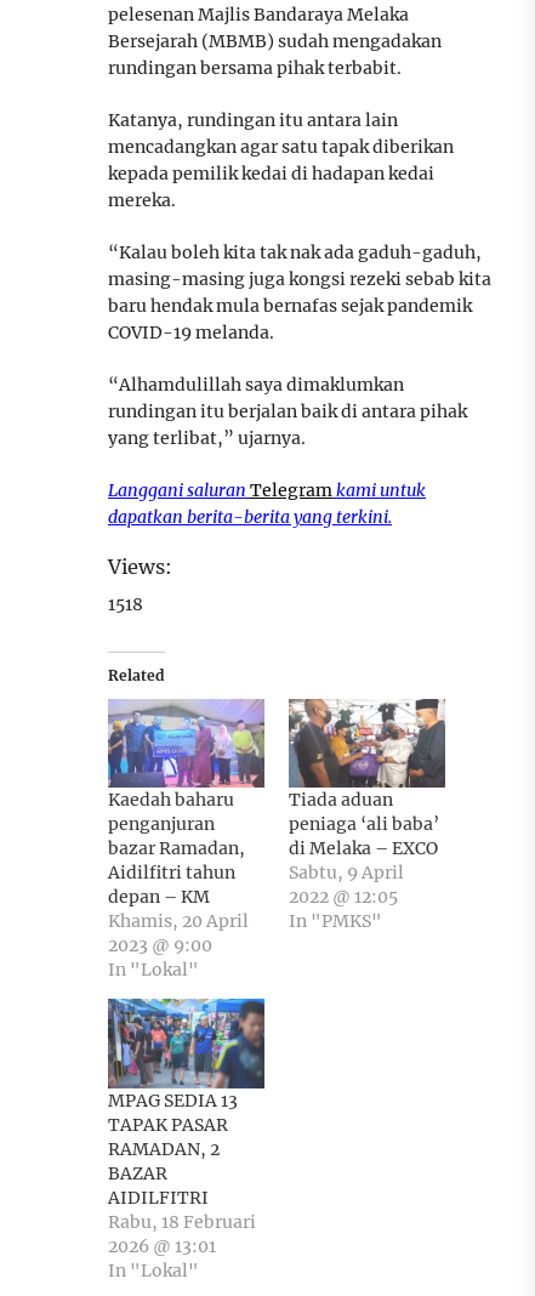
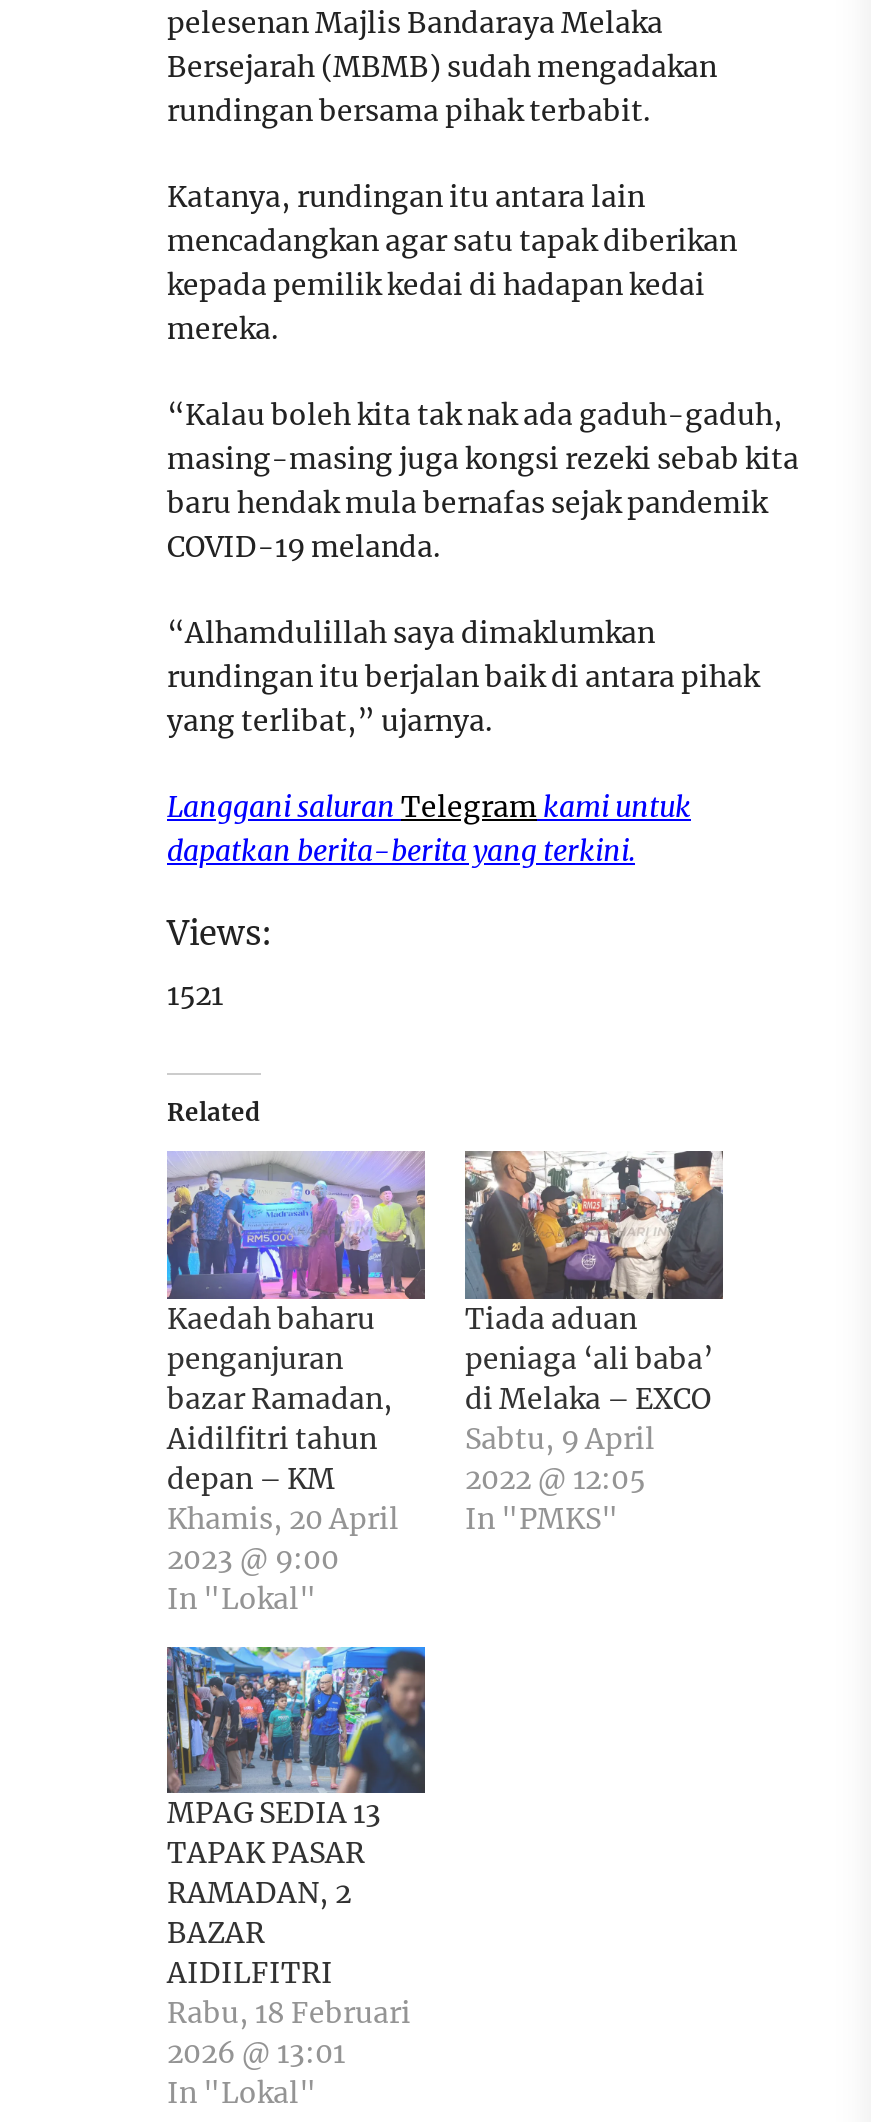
[108,593,143,615] 1518 -> [167,977,223,1013] 1521

